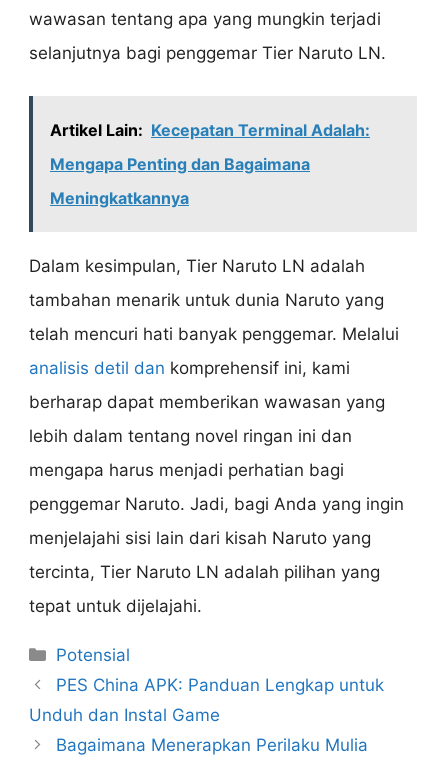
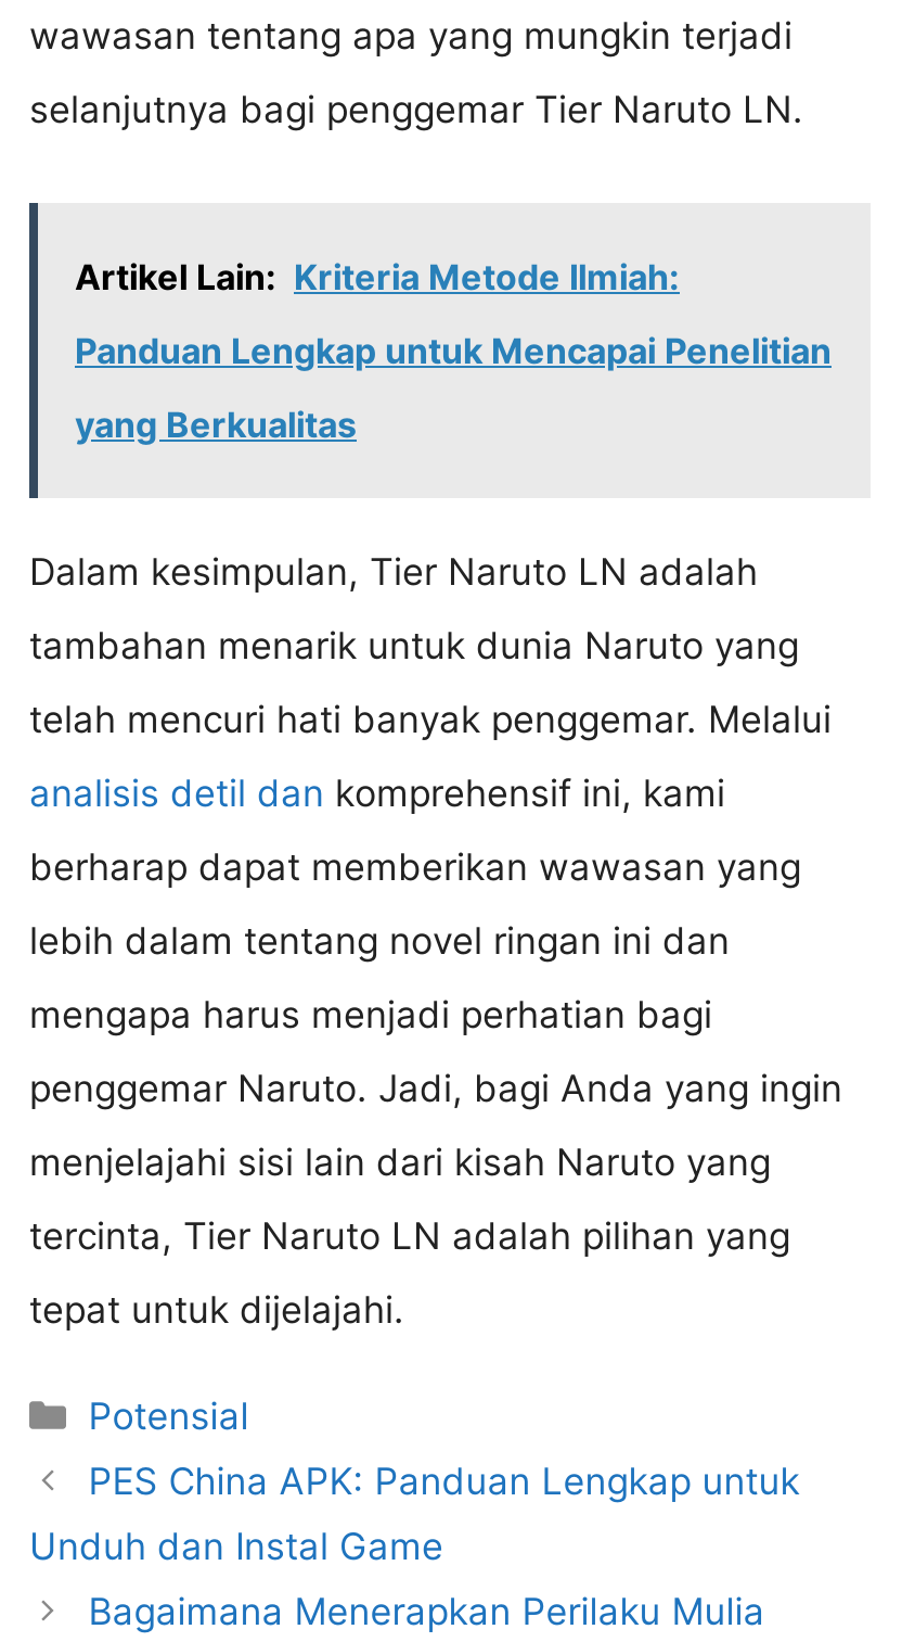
[50,120,370,140] Artikel Lain: Kecepatan Terminal Adalah: -> [75,254,680,298] Artikel Lain: Kriteria Metode Ilmiah:
[50,154,310,174] Mengapa Penting dan Bagaimana -> [75,328,832,371] Panduan Lengkap untuk Mencapai Penelitian
[50,188,189,208] Meningkatkannya -> [75,402,357,445] yang Berkualitas

